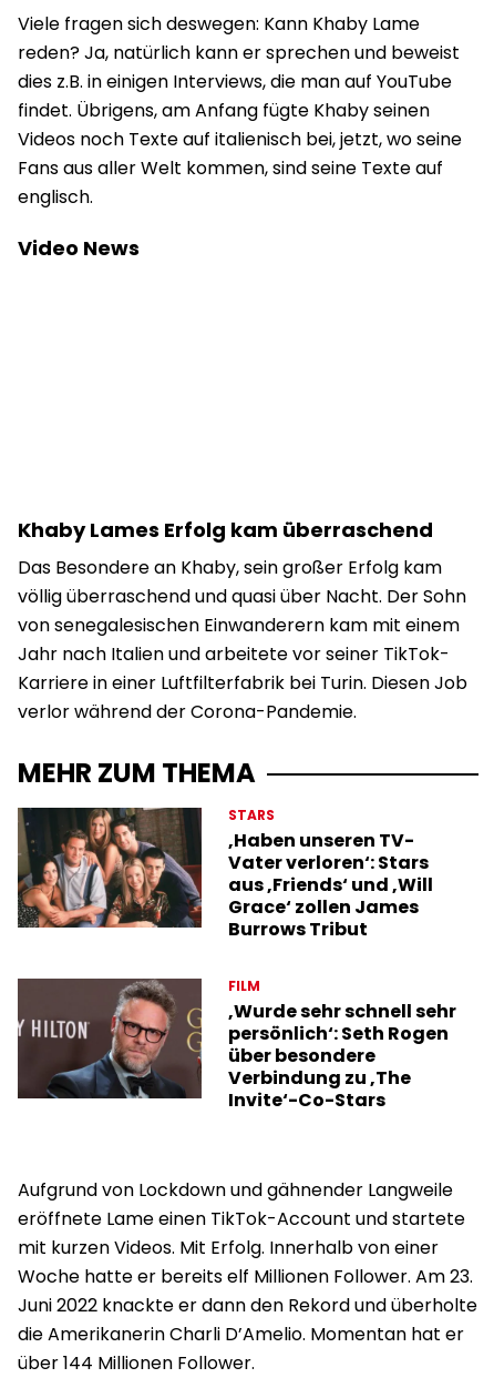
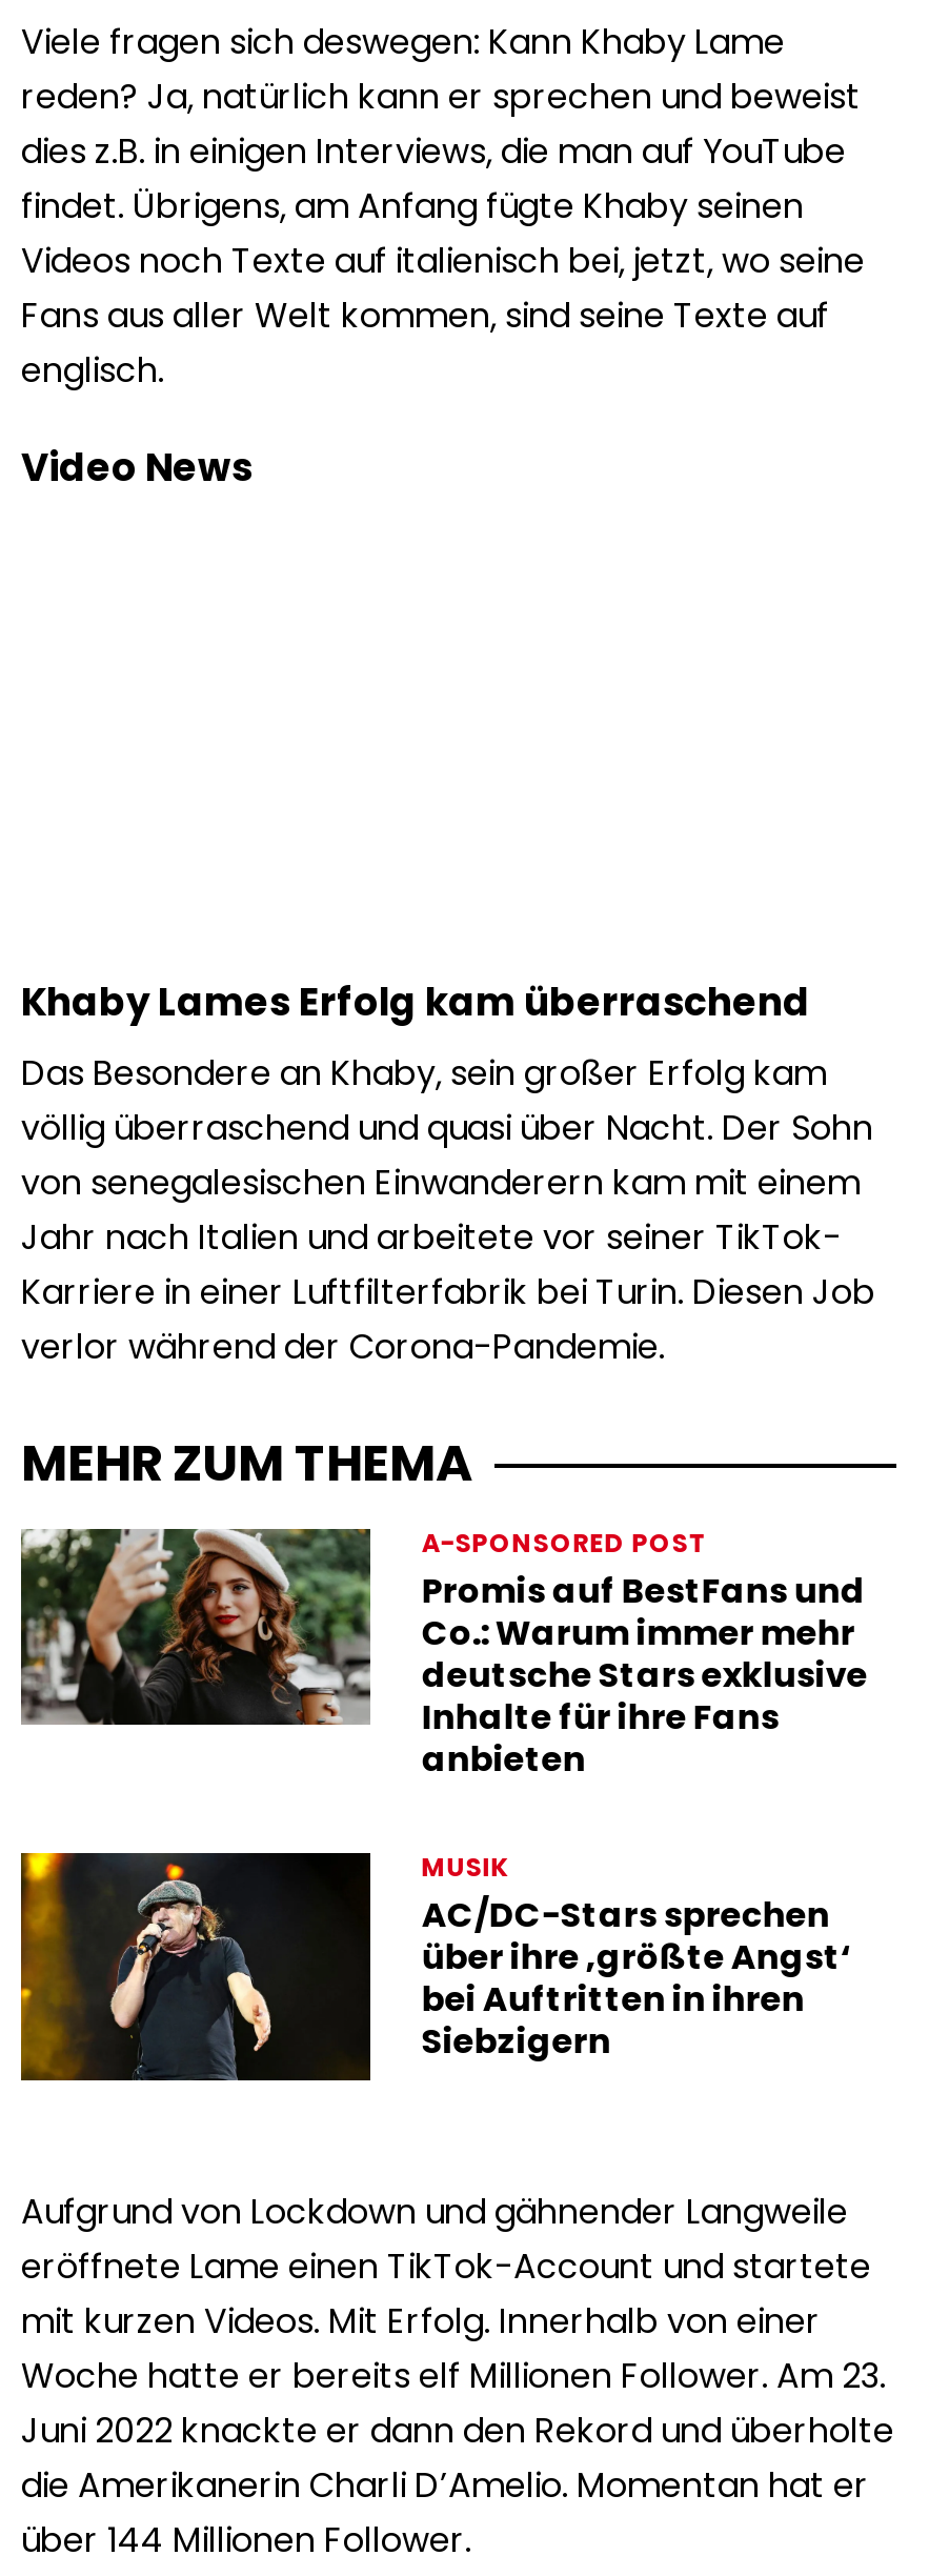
[18,806,434,942] [image] | STARS | ‚Haben unseren TV- | Vater verloren‘: Stars | aus ‚Friends‘ und ‚Will | Grace‘ zollen James | Burrows Tribut -> [21,1525,868,1784] [image] | A-SPONSORED POST | Promis auf BestFans und | Co.: Warum immer mehr | deutsche Stars exklusive | Inhalte für ihre Fans | anbieten
[17,976,457,1113] [image] | FILM | ‚Wurde sehr schnell sehr | persönlich‘: Seth Rogen | über besondere | Verbindung zu ‚The | Invite‘-Co-Stars -> [19,1849,851,2080] [image] | MUSIK | AC/DC-Stars sprechen | über ihre ‚größte Angst‘ | bei Auftritten in ihren | Siebzigern

